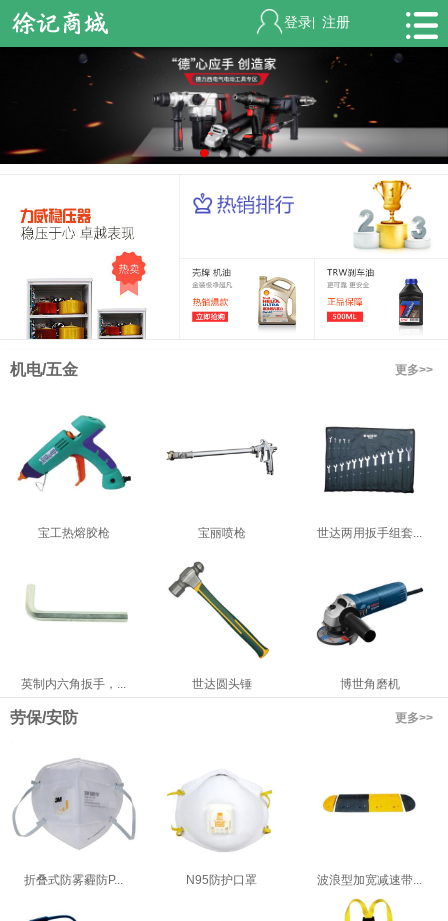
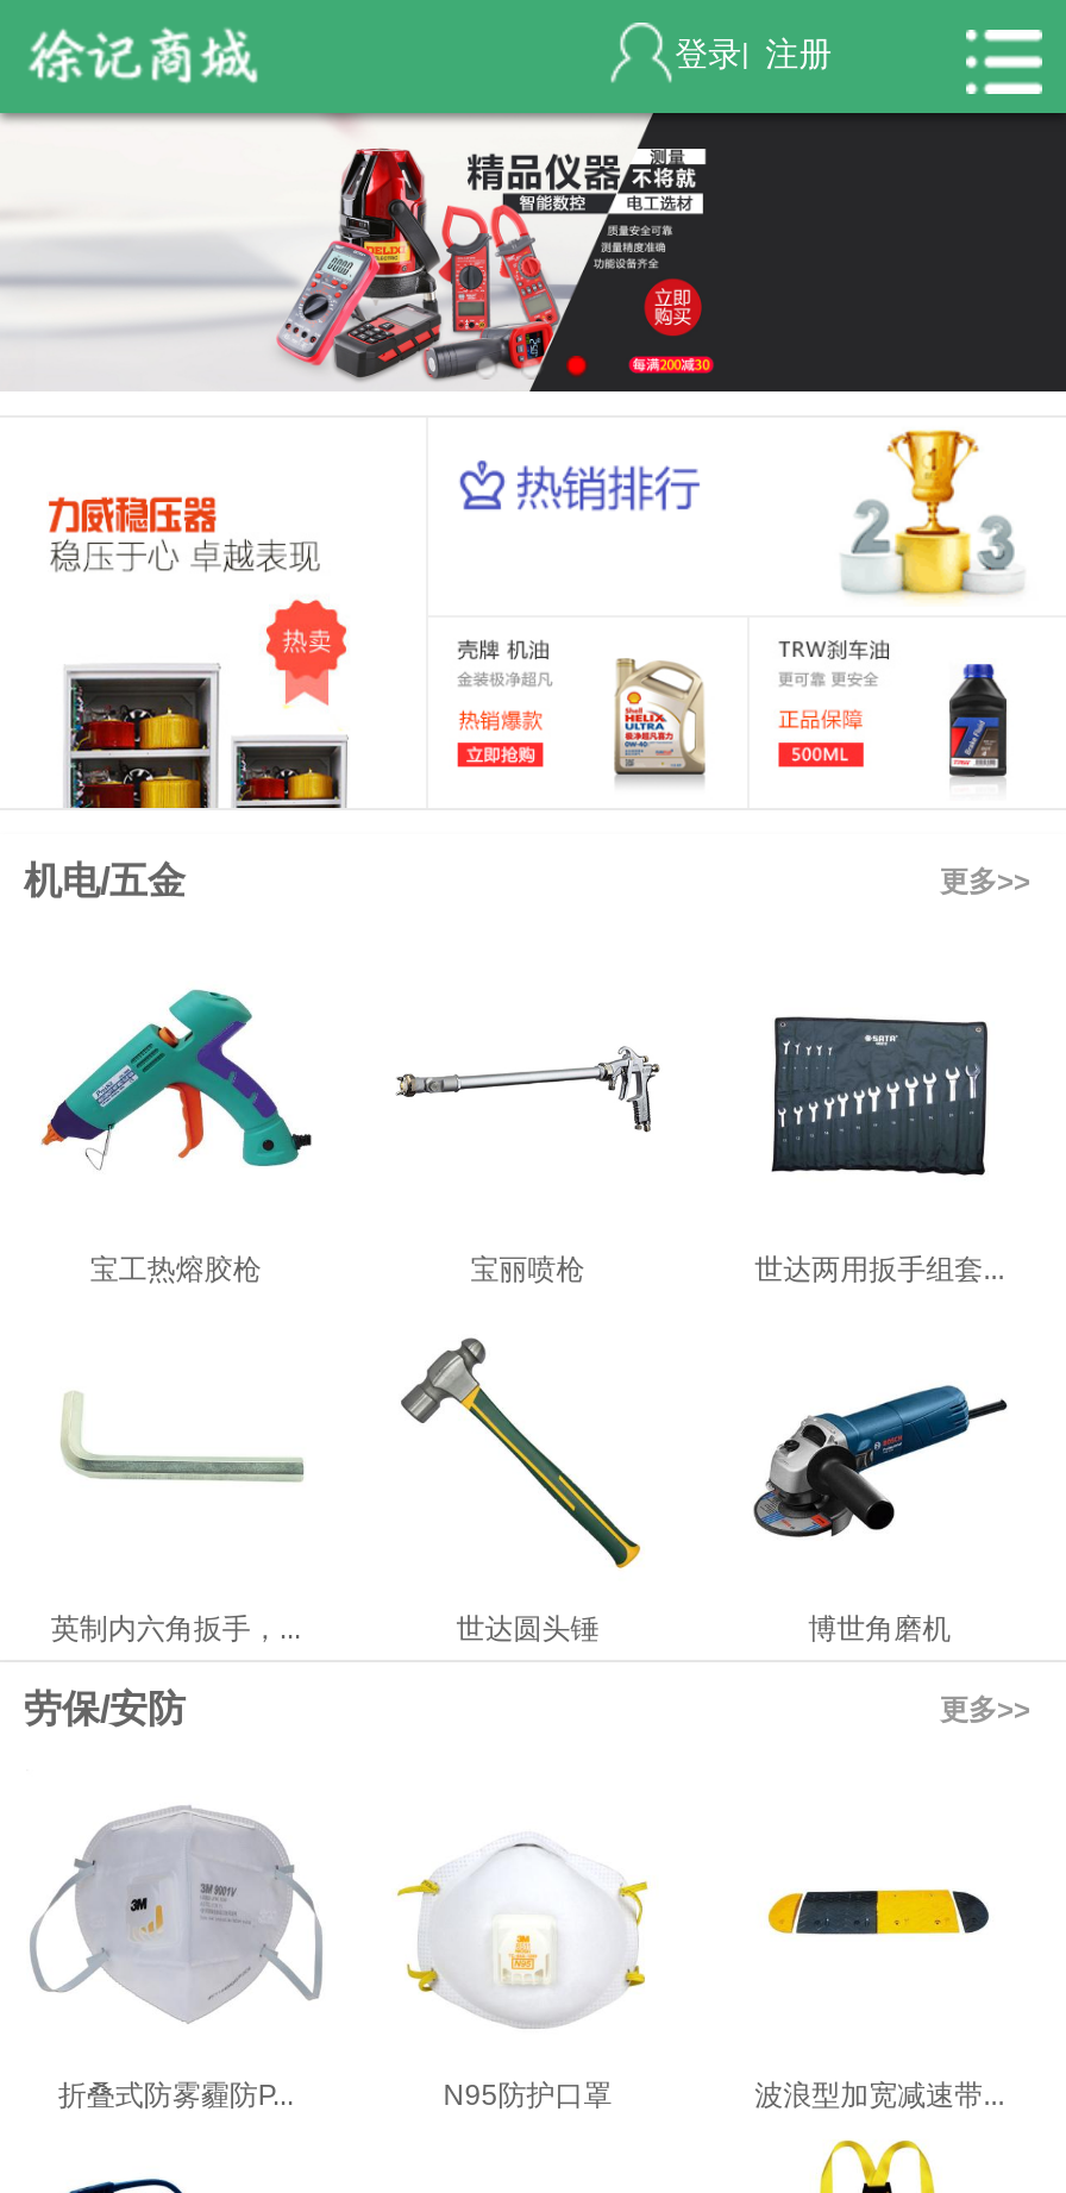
[3,46,445,165] [image] -> [7,111,1059,391] [image]

